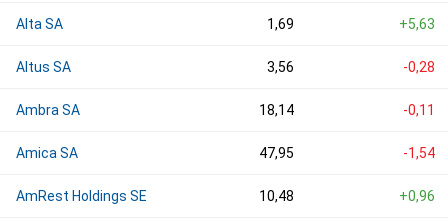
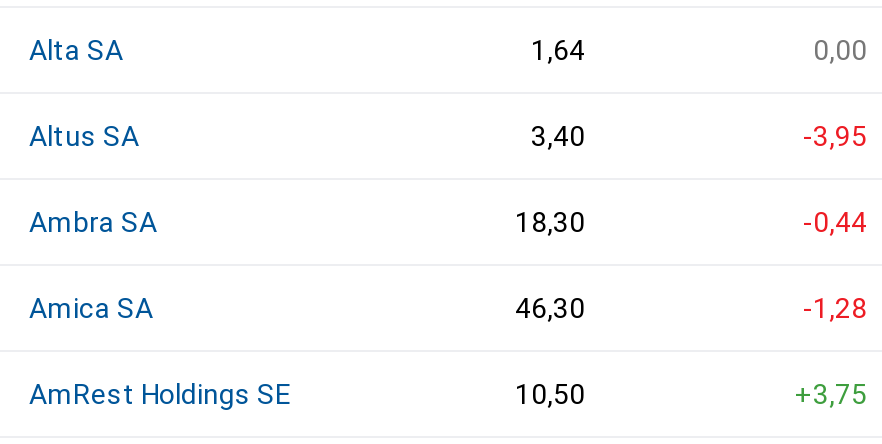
[267,16,294,32] 1,69 -> [531,34,585,66] 1,64
[399,16,435,32] +5,63 -> [813,34,867,66] 0,00
[267,59,294,75] 3,56 -> [531,120,585,152] 3,40
[403,59,435,75] -0,28 -> [803,120,867,152] -3,95
[259,102,294,118] 18,14 -> [515,206,585,238] 18,30
[403,102,435,118] -0,11 -> [803,206,867,238] -0,44
[259,145,294,161] 47,95 -> [515,292,585,324] 46,30
[403,145,435,161] -1,54 -> [803,292,867,324] -1,28
[259,188,294,204] 10,48 -> [515,378,585,410] 10,50
[399,188,435,204] +0,96 -> [795,378,867,410] +3,75

